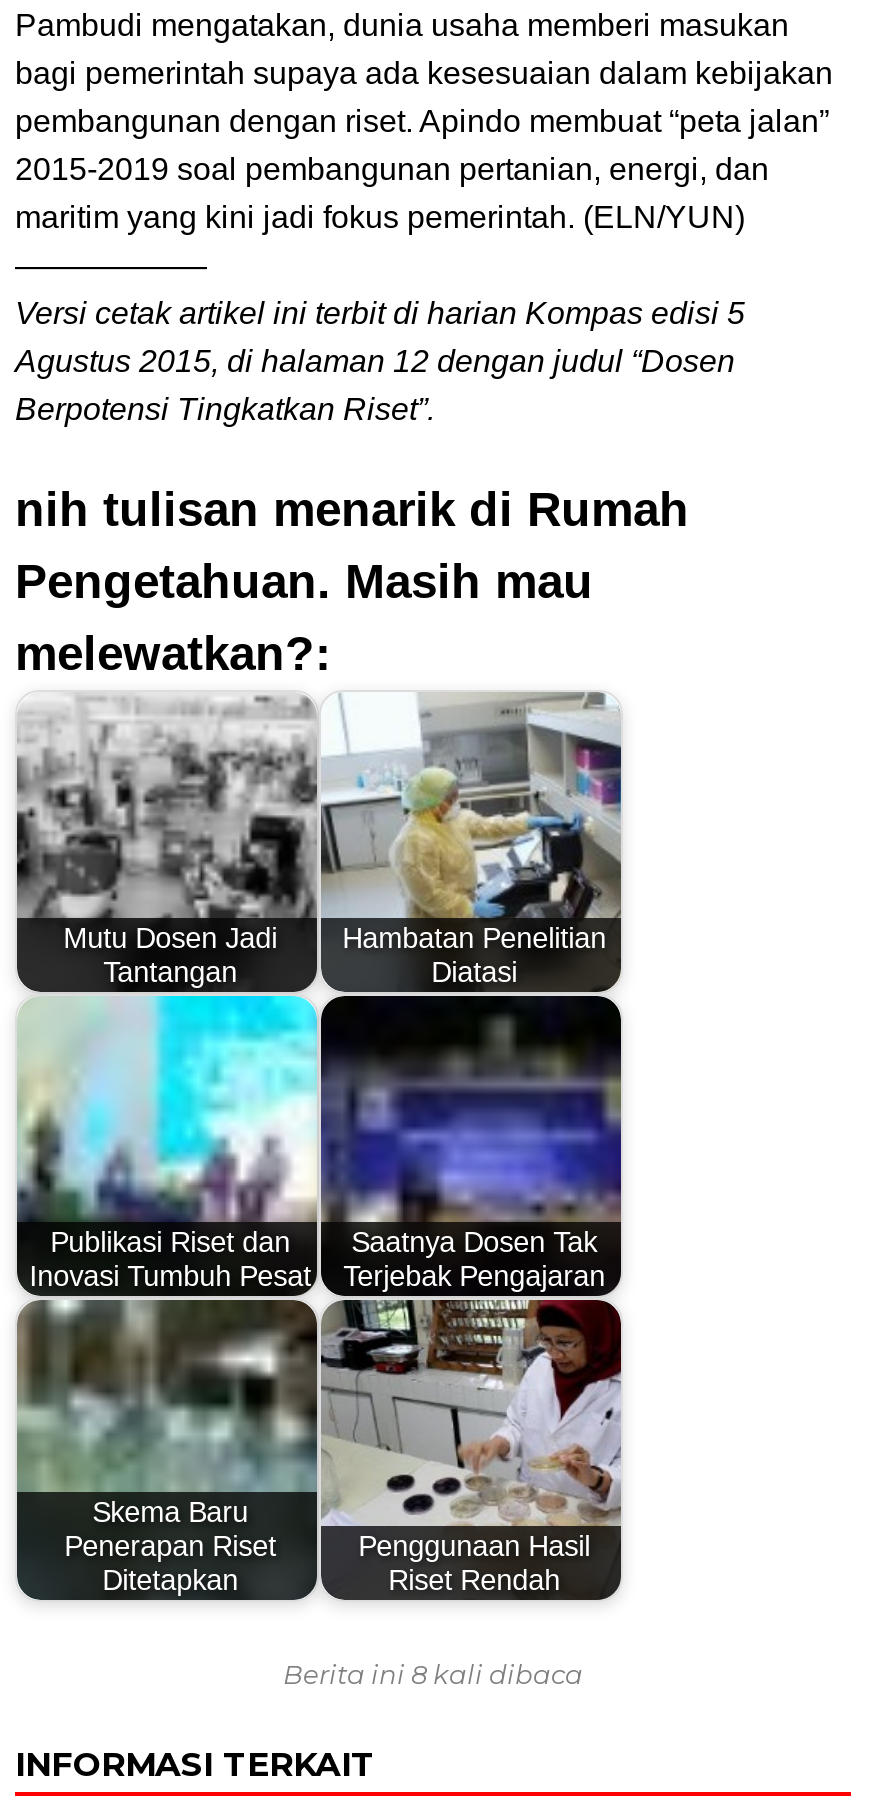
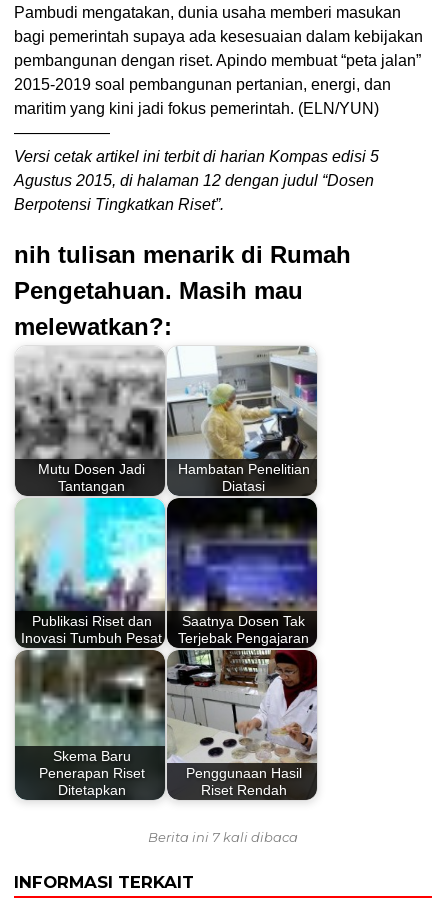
[283,1659,583,1691] Berita ini 8 kali dibaca -> [148,829,298,845] Berita ini 7 kali dibaca

